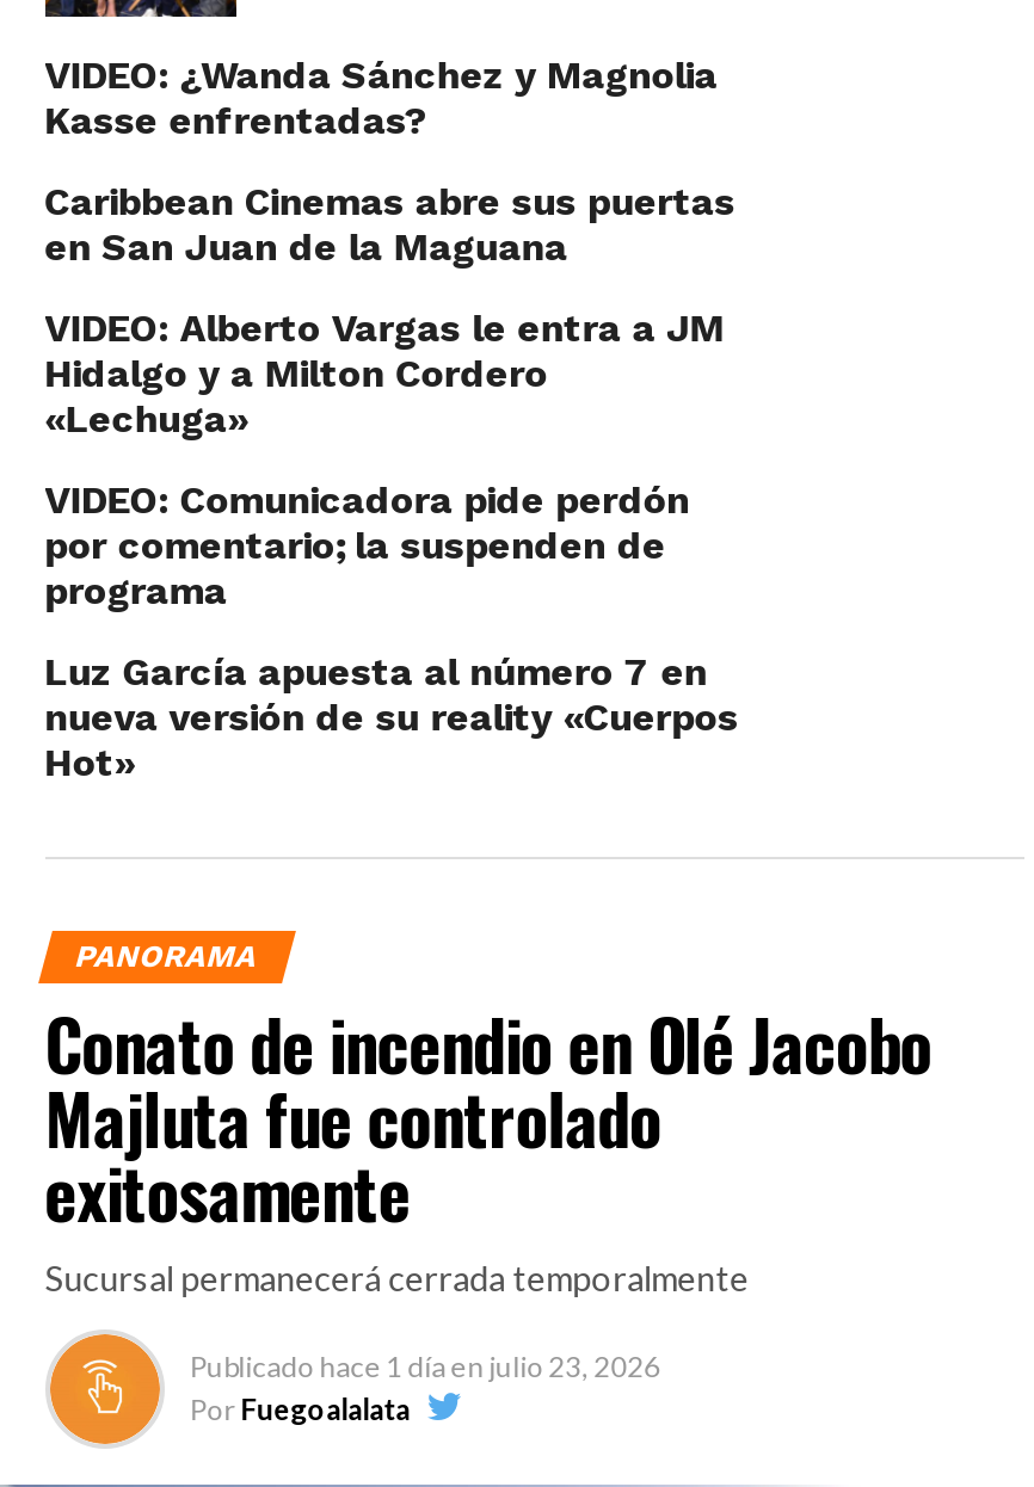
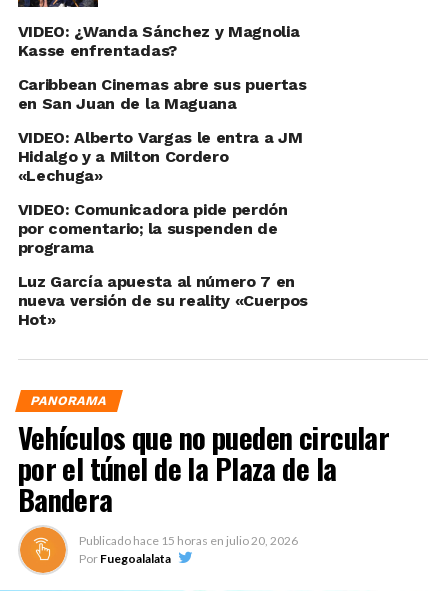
[45,994,932,1385] Conato de incendio en Olé Jacobo | Majluta fue controlado | exitosamente | Sucursal permanecerá cerrada temporalmente | Publicado hace 1 día en julio 23, 2026 -> [18,416,389,548] Vehículos que no pueden circular | por el túnel de la Plaza de la | Bandera | Publicado hace 15 horas en julio 20, 2026

